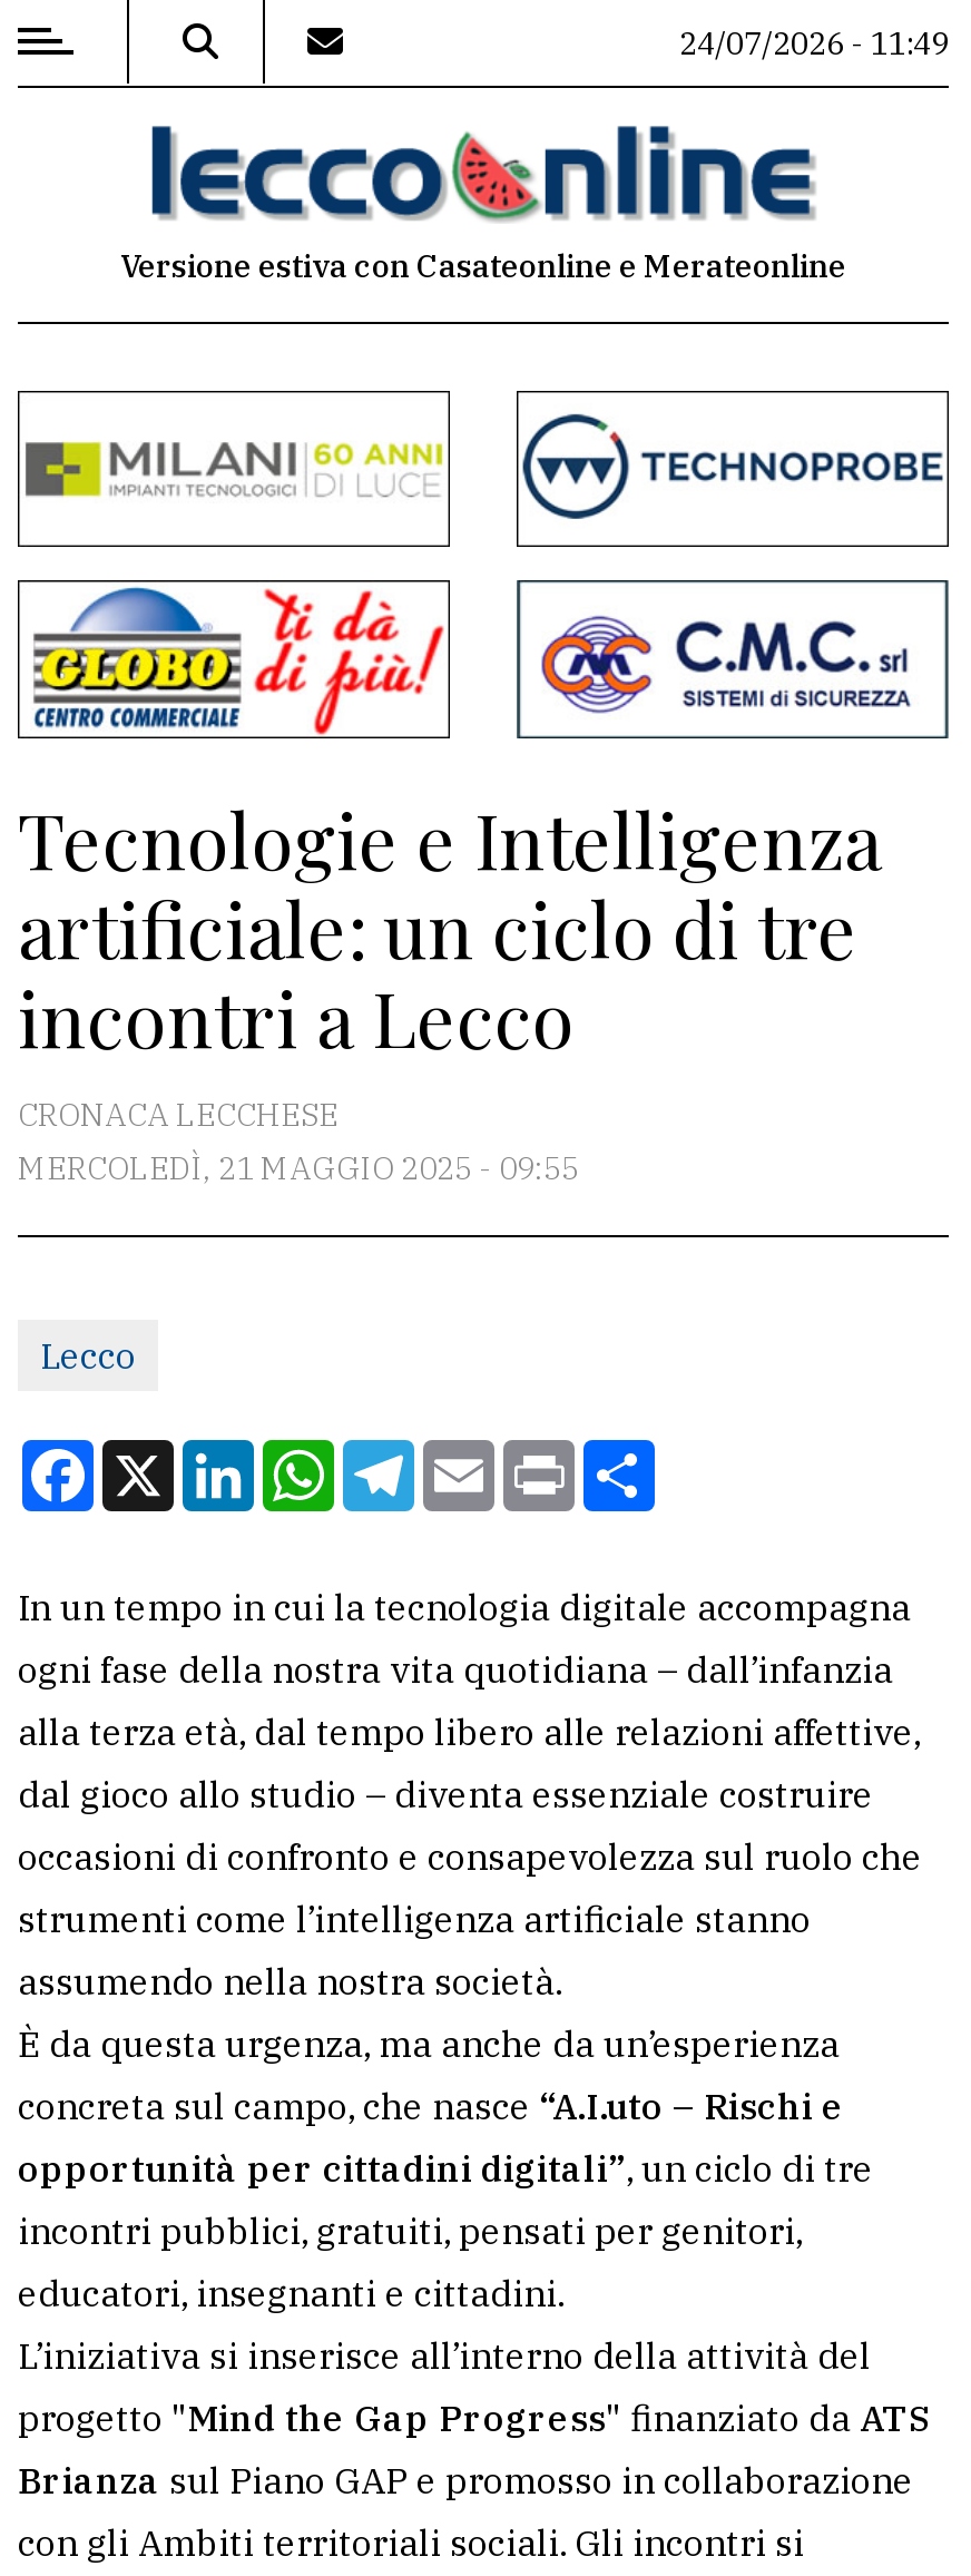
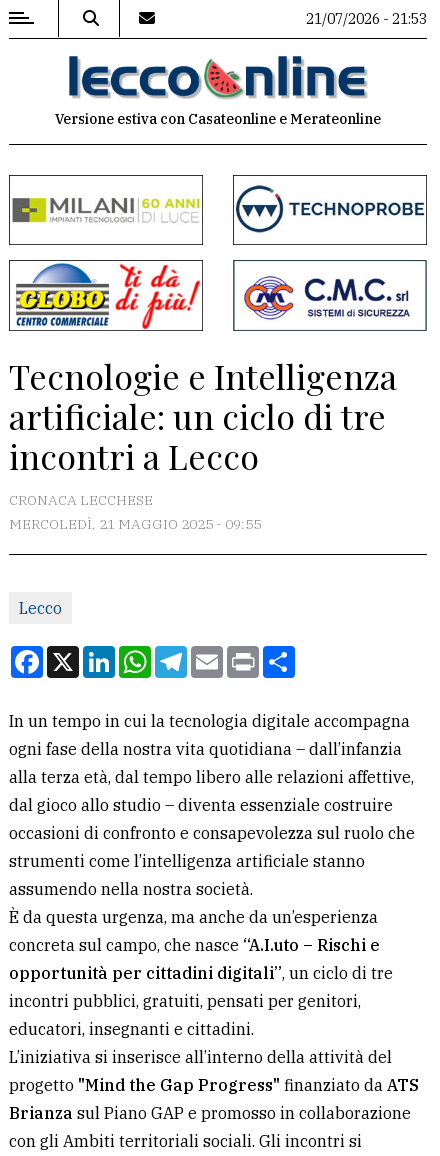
[679,23,949,63] 24/07/2026 - 11:49 -> [306,10,427,28] 21/07/2026 - 21:53

